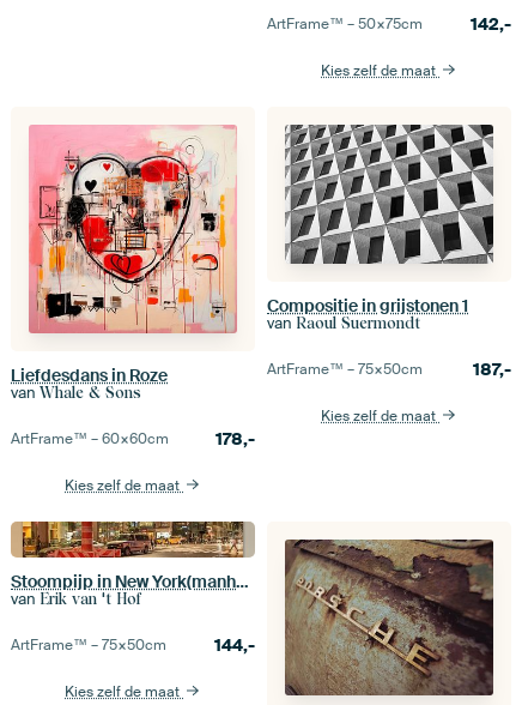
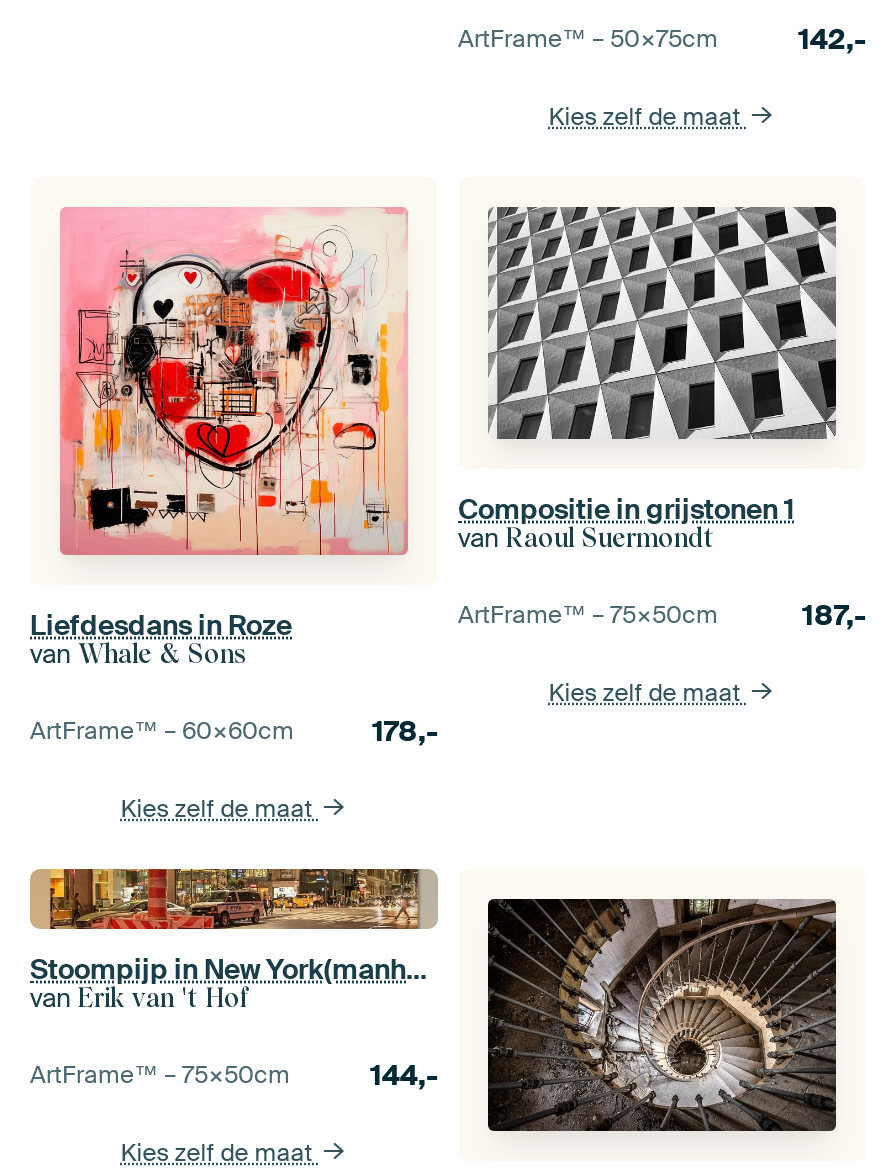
[284,540,494,698] [image] -> [486,898,836,1162] [image]

